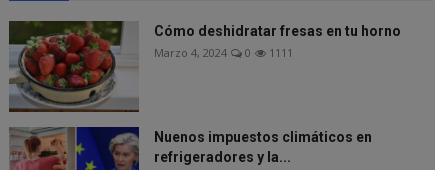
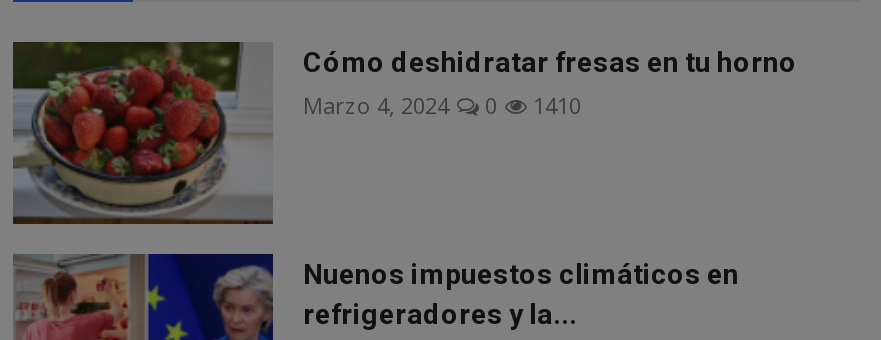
[154,45,293,60] Marzo 4, 2024 0 1111 -> [303,91,581,121] Marzo 4, 2024 0 1410

